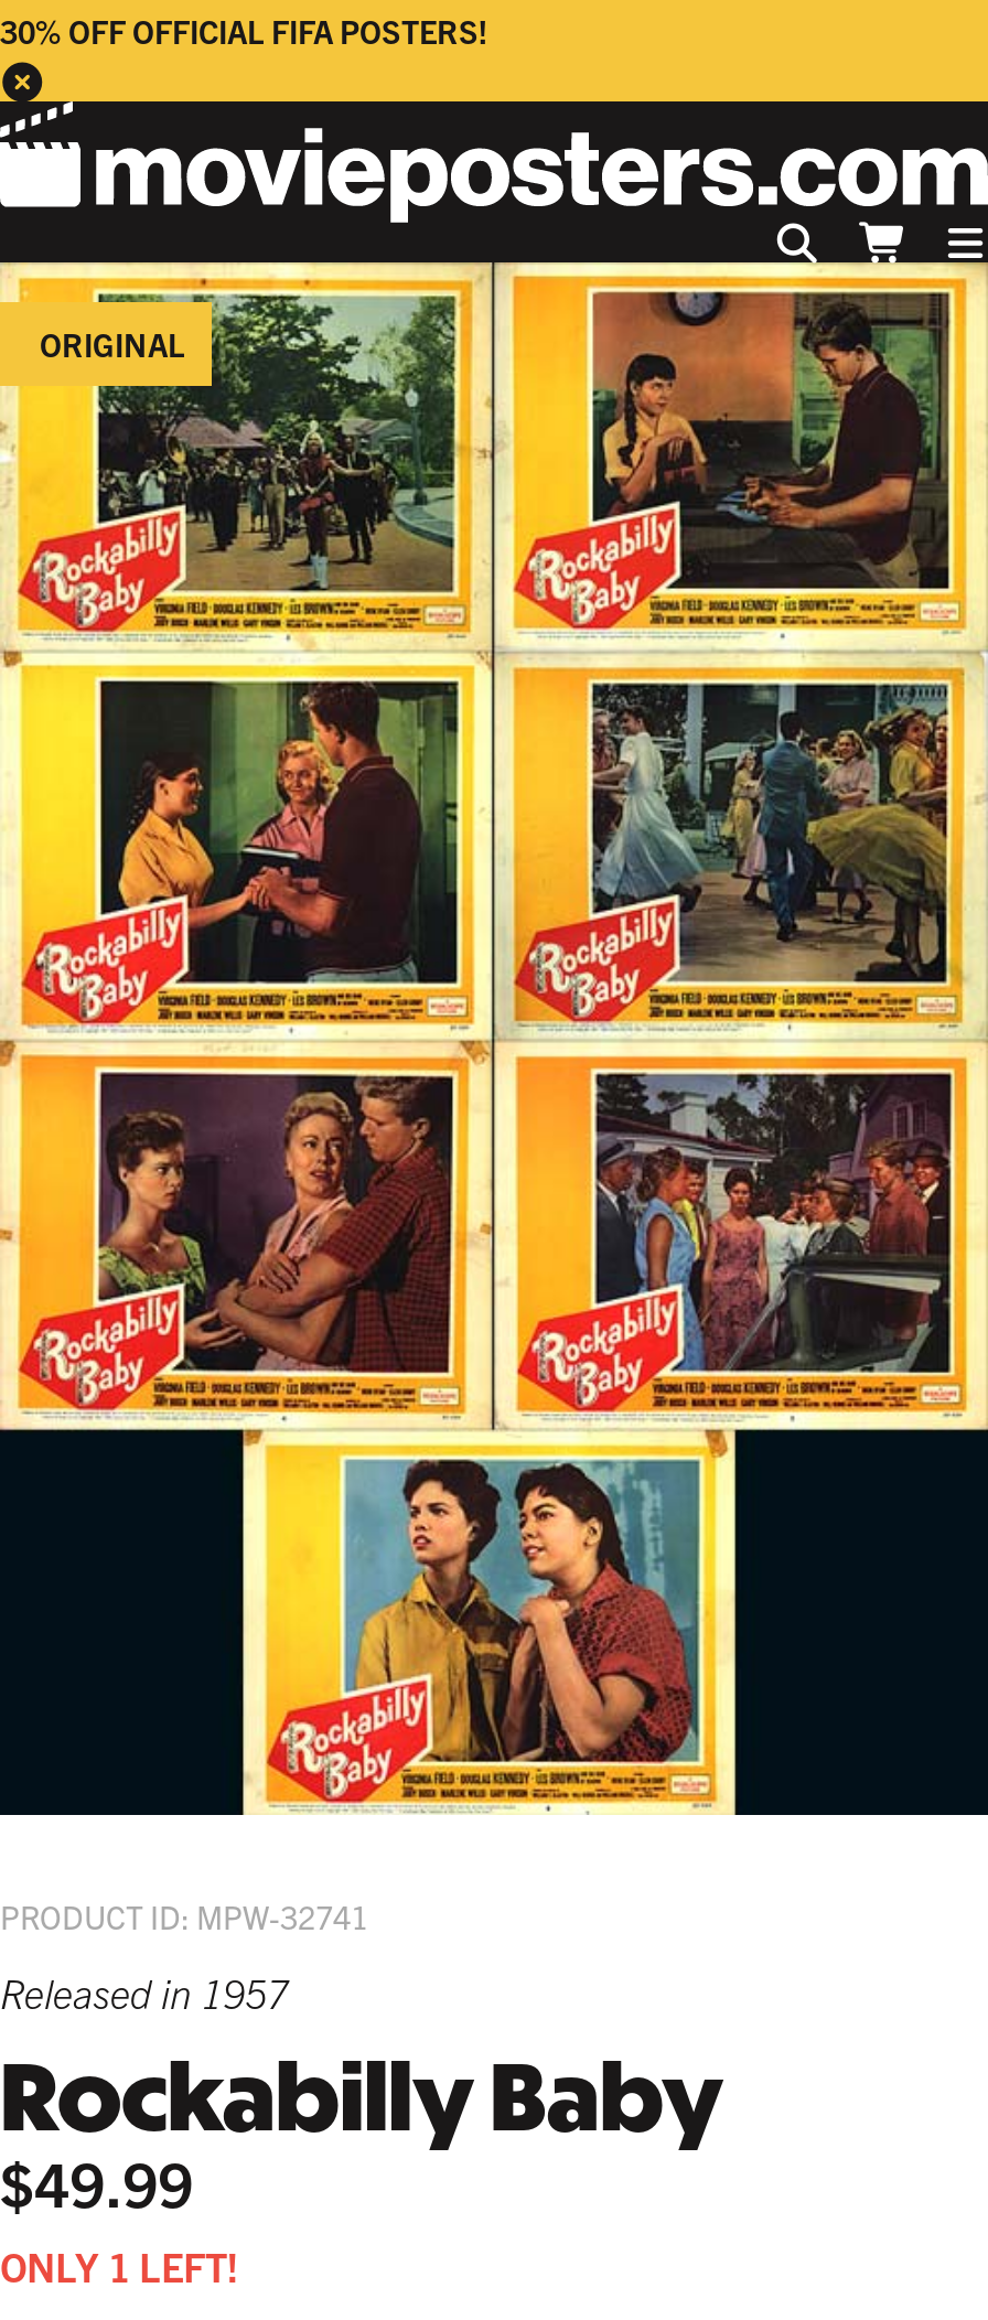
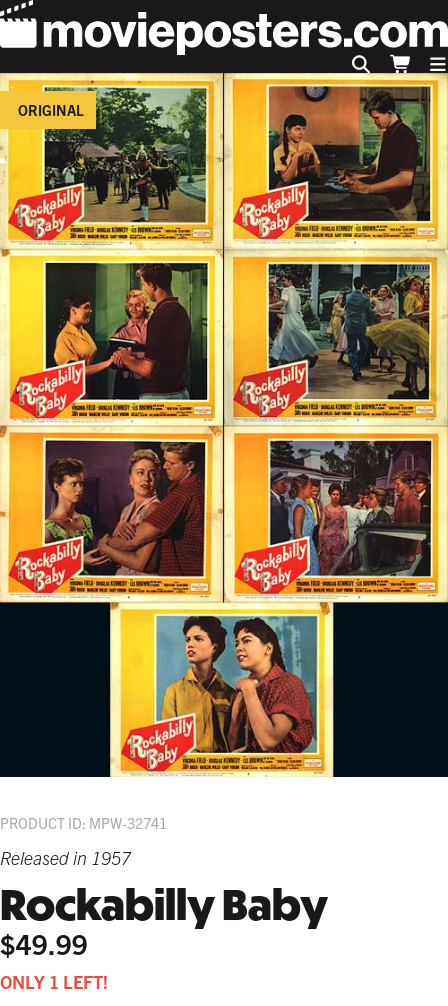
[0,11,487,51] 30% OFF OFFICIAL FIFA POSTERS! -> none

